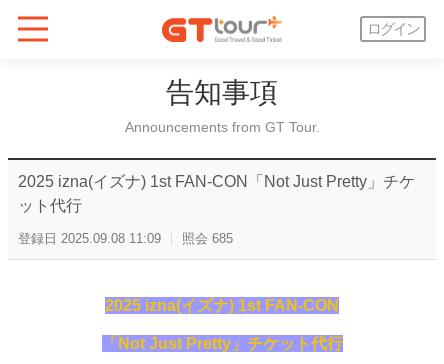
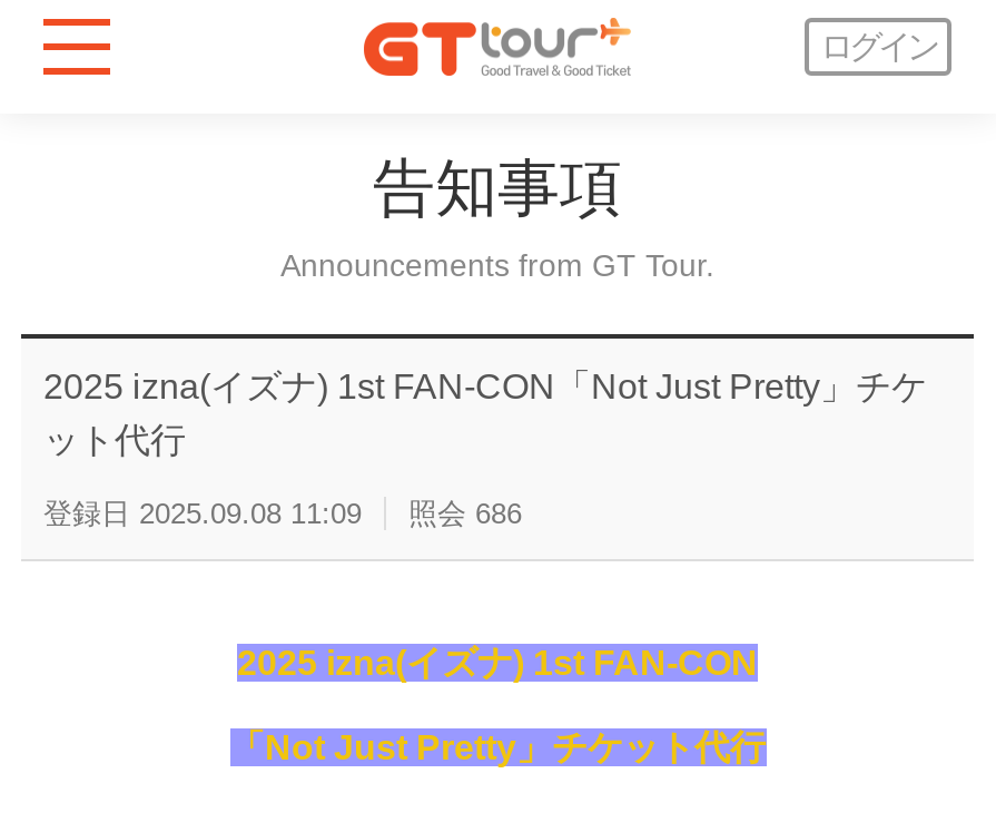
[18,231,233,246] 登録日2025.09.08 11:09 照会685 -> [43,497,522,530] 登録日2025.09.08 11:09 照会686

